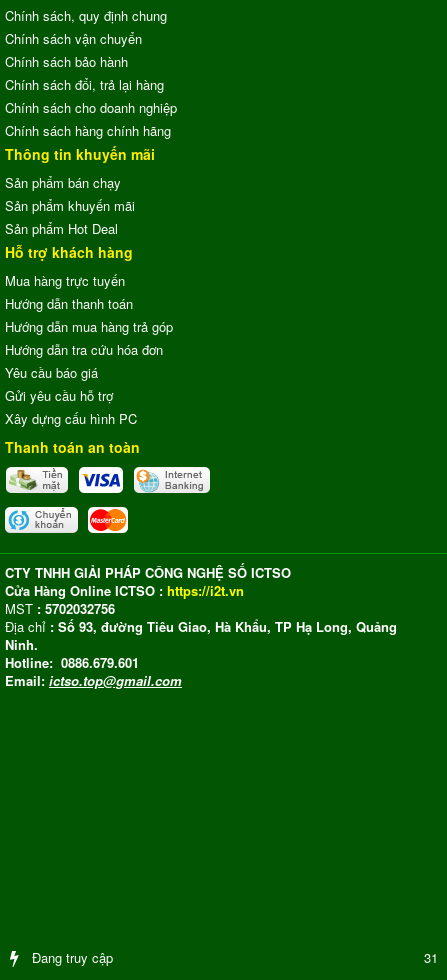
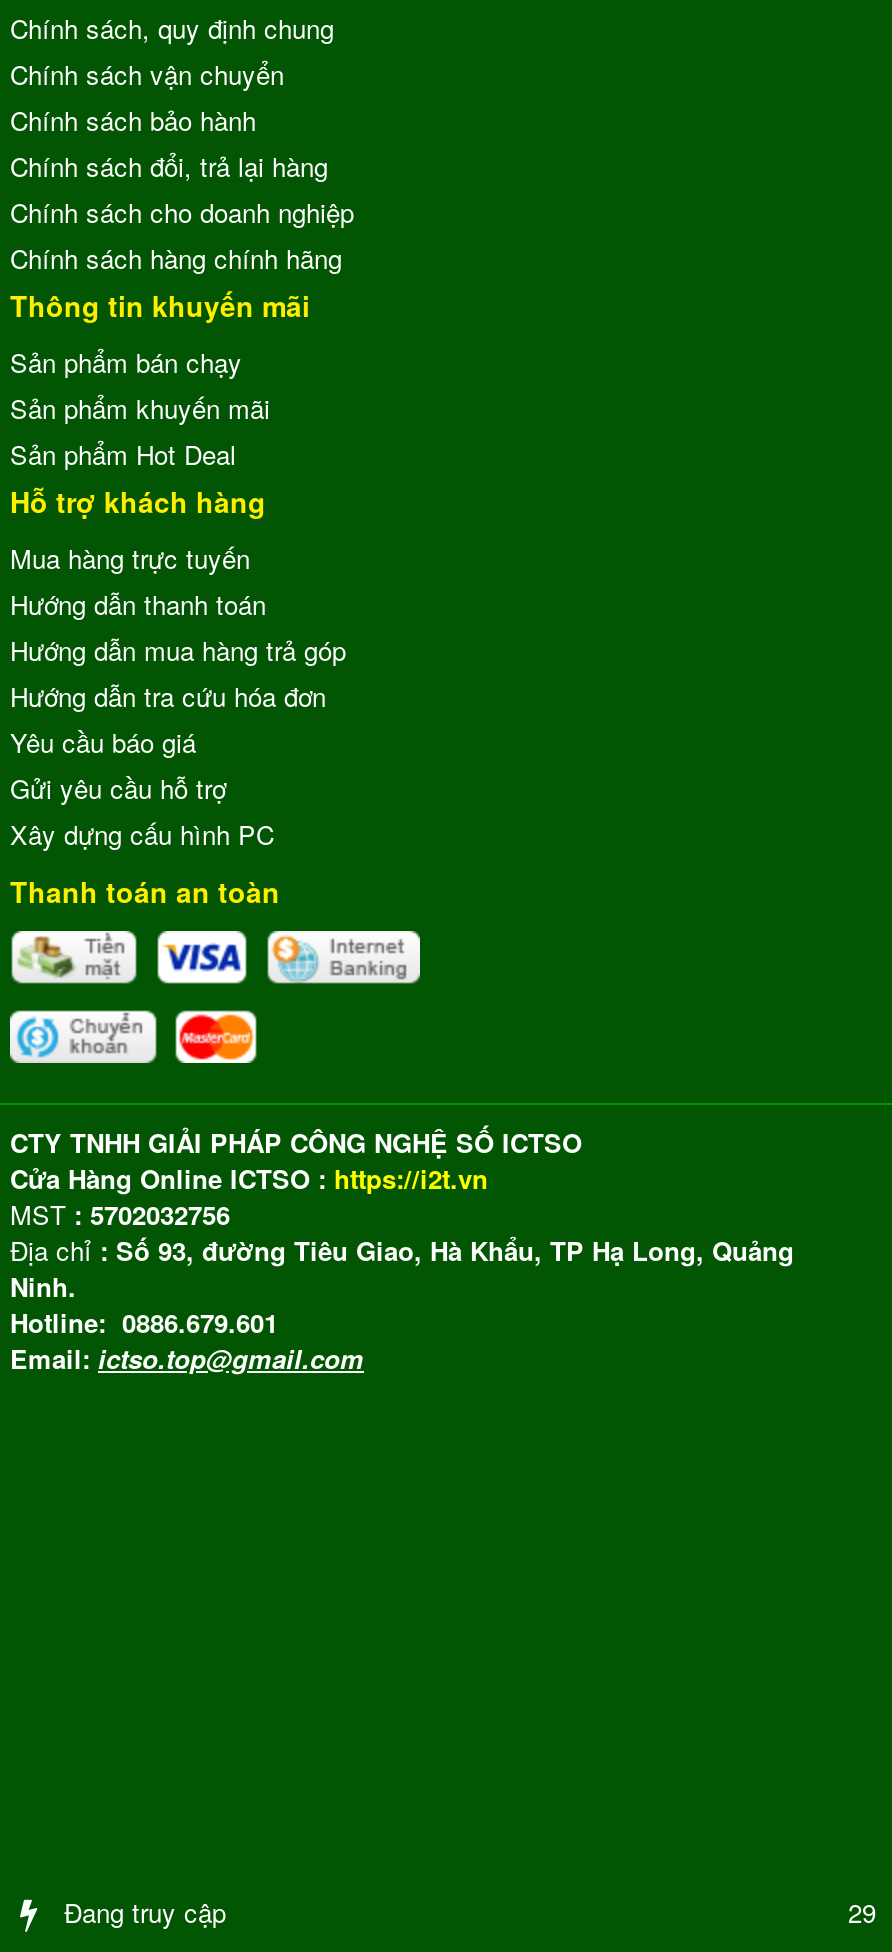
[424,948,438,967] 31 -> [848,1893,876,1931] 29

